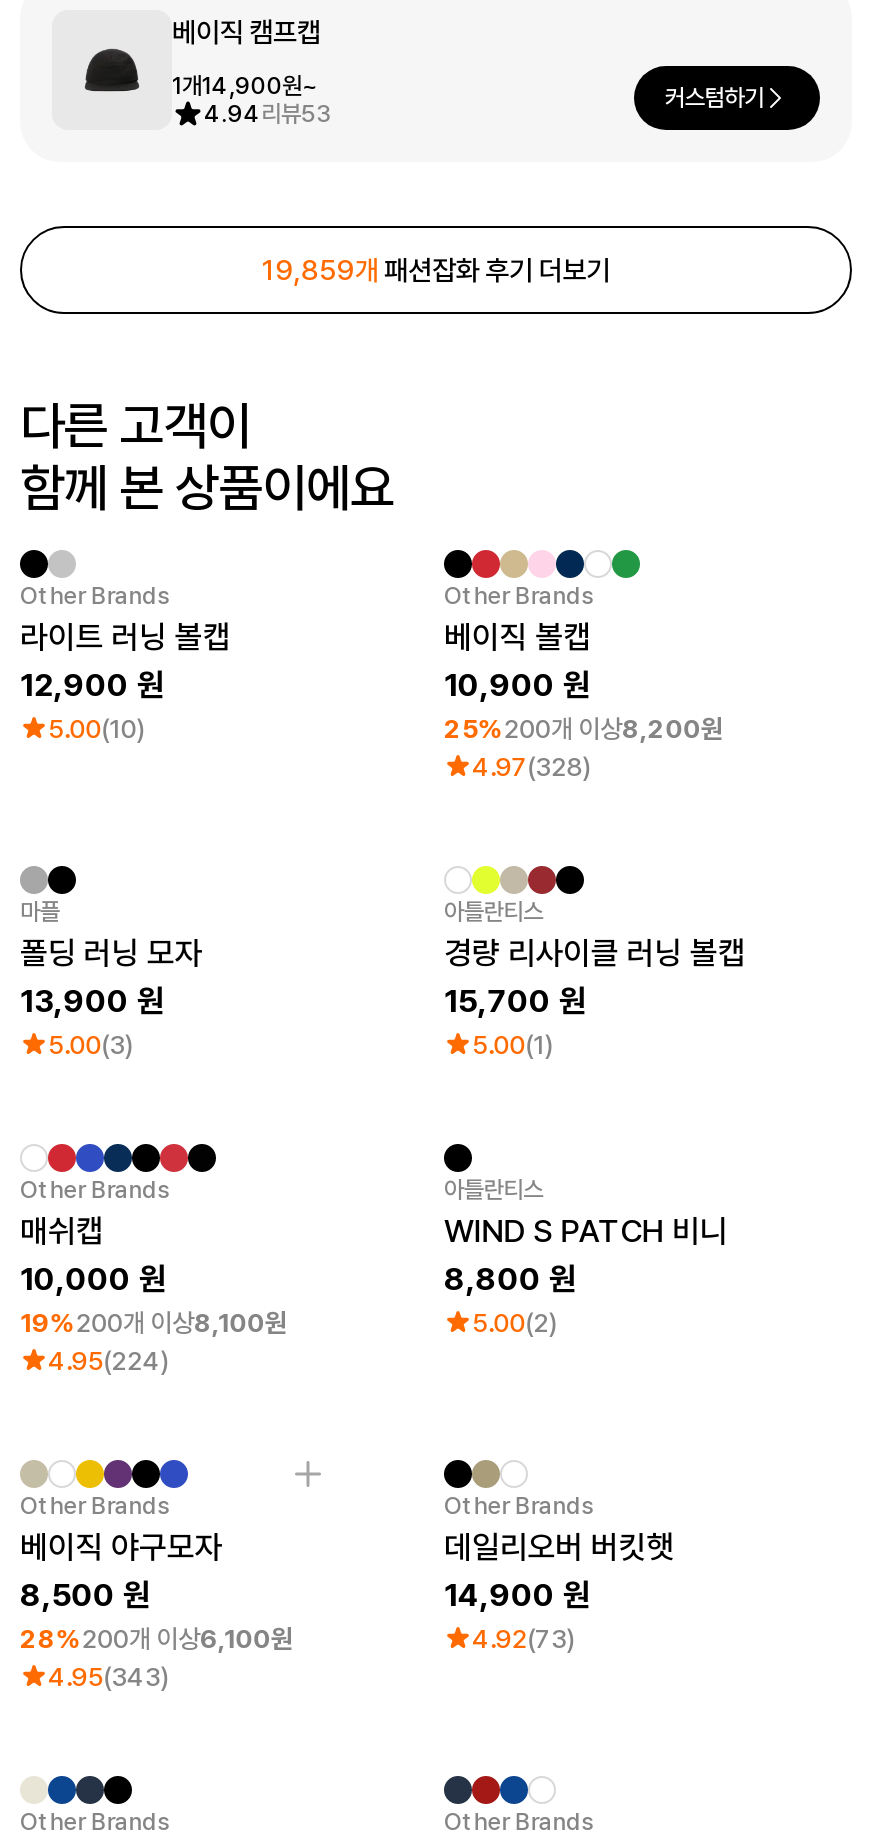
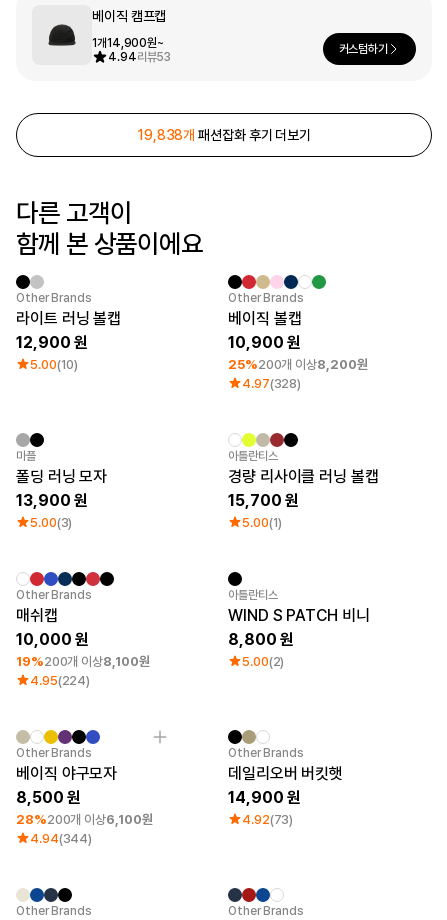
[262,254,610,286] 19,859개 패션잡화 후기 더보기 -> [137,127,311,143] 19,838개 패션잡화 후기 더보기
[48,1662,168,1692] 4.95(343) -> [30,831,92,846] 4.94(344)

